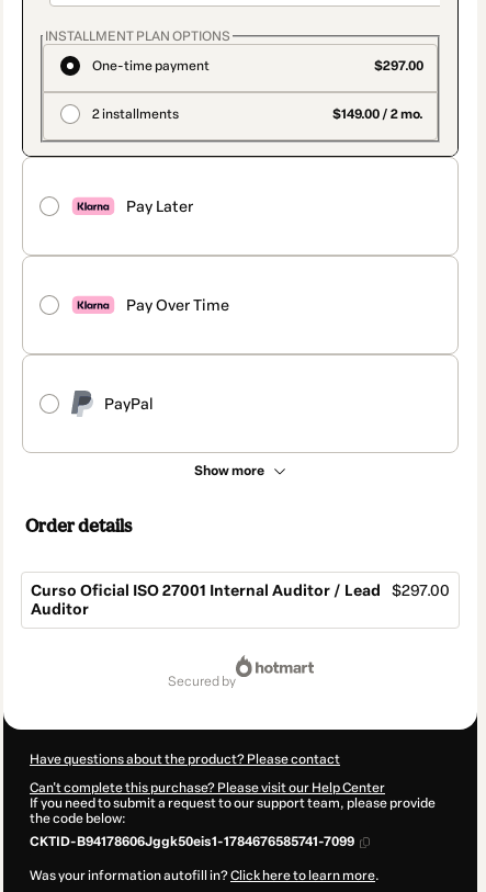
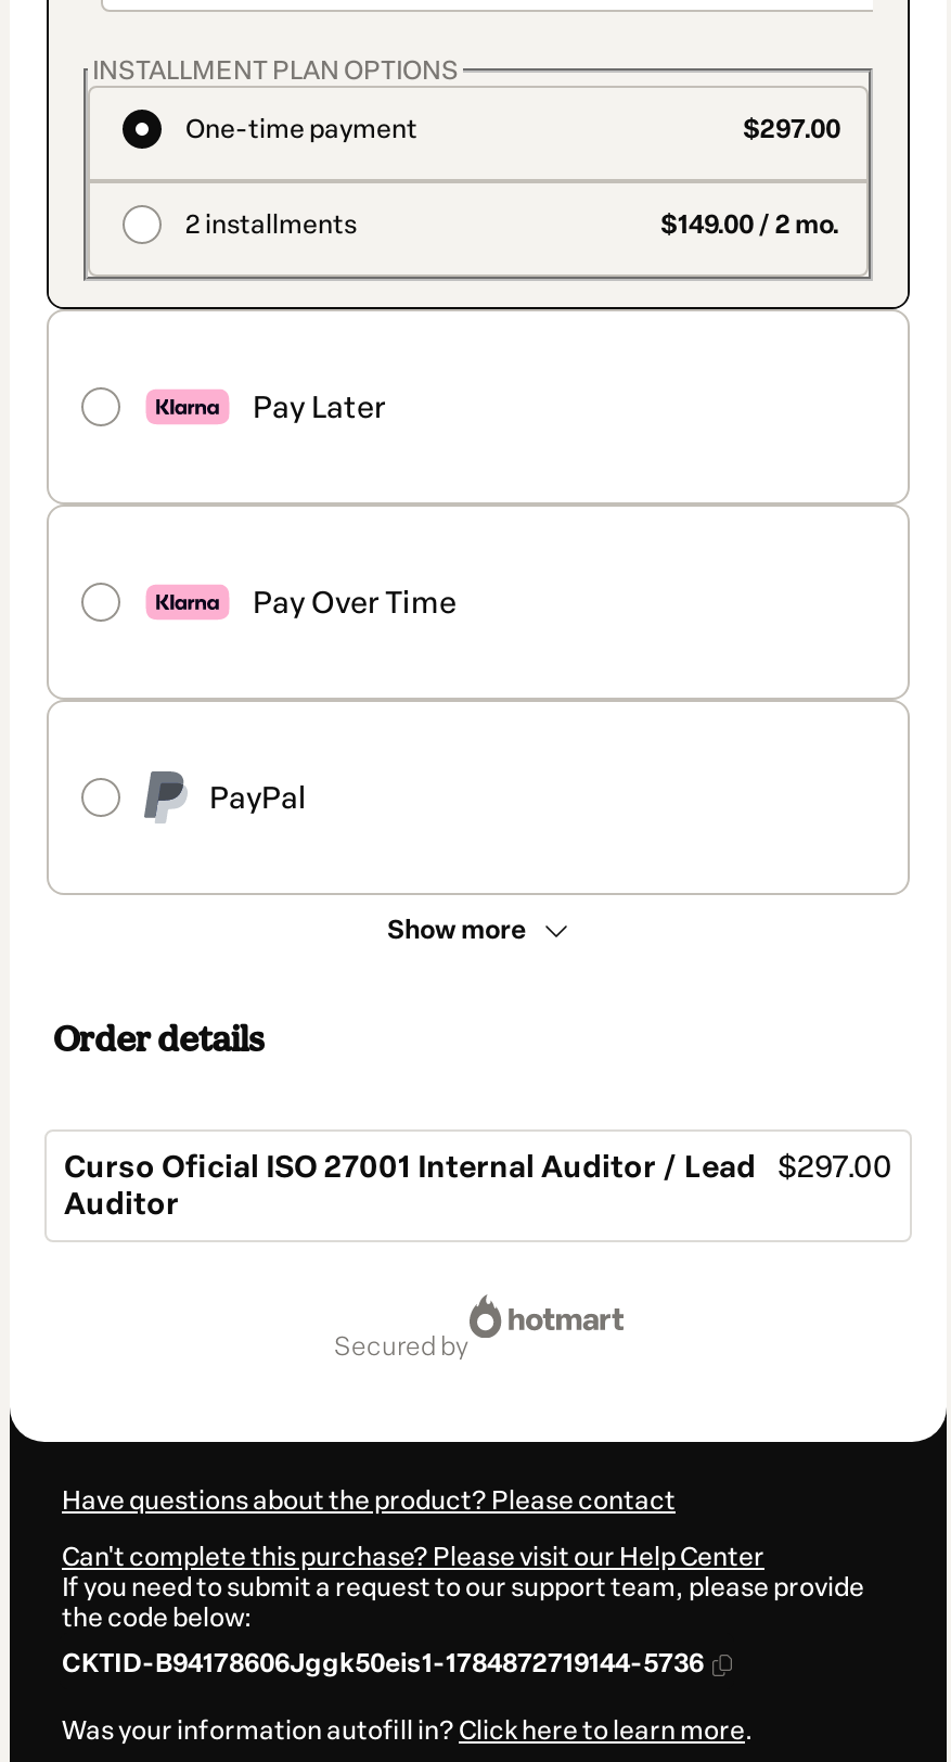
[30,834,355,850] CKTID-B94178606Jggk50eis1-1784676585741-7099 -> [62,1649,704,1679] CKTID-B94178606Jggk50eis1-1784872719144-5736

